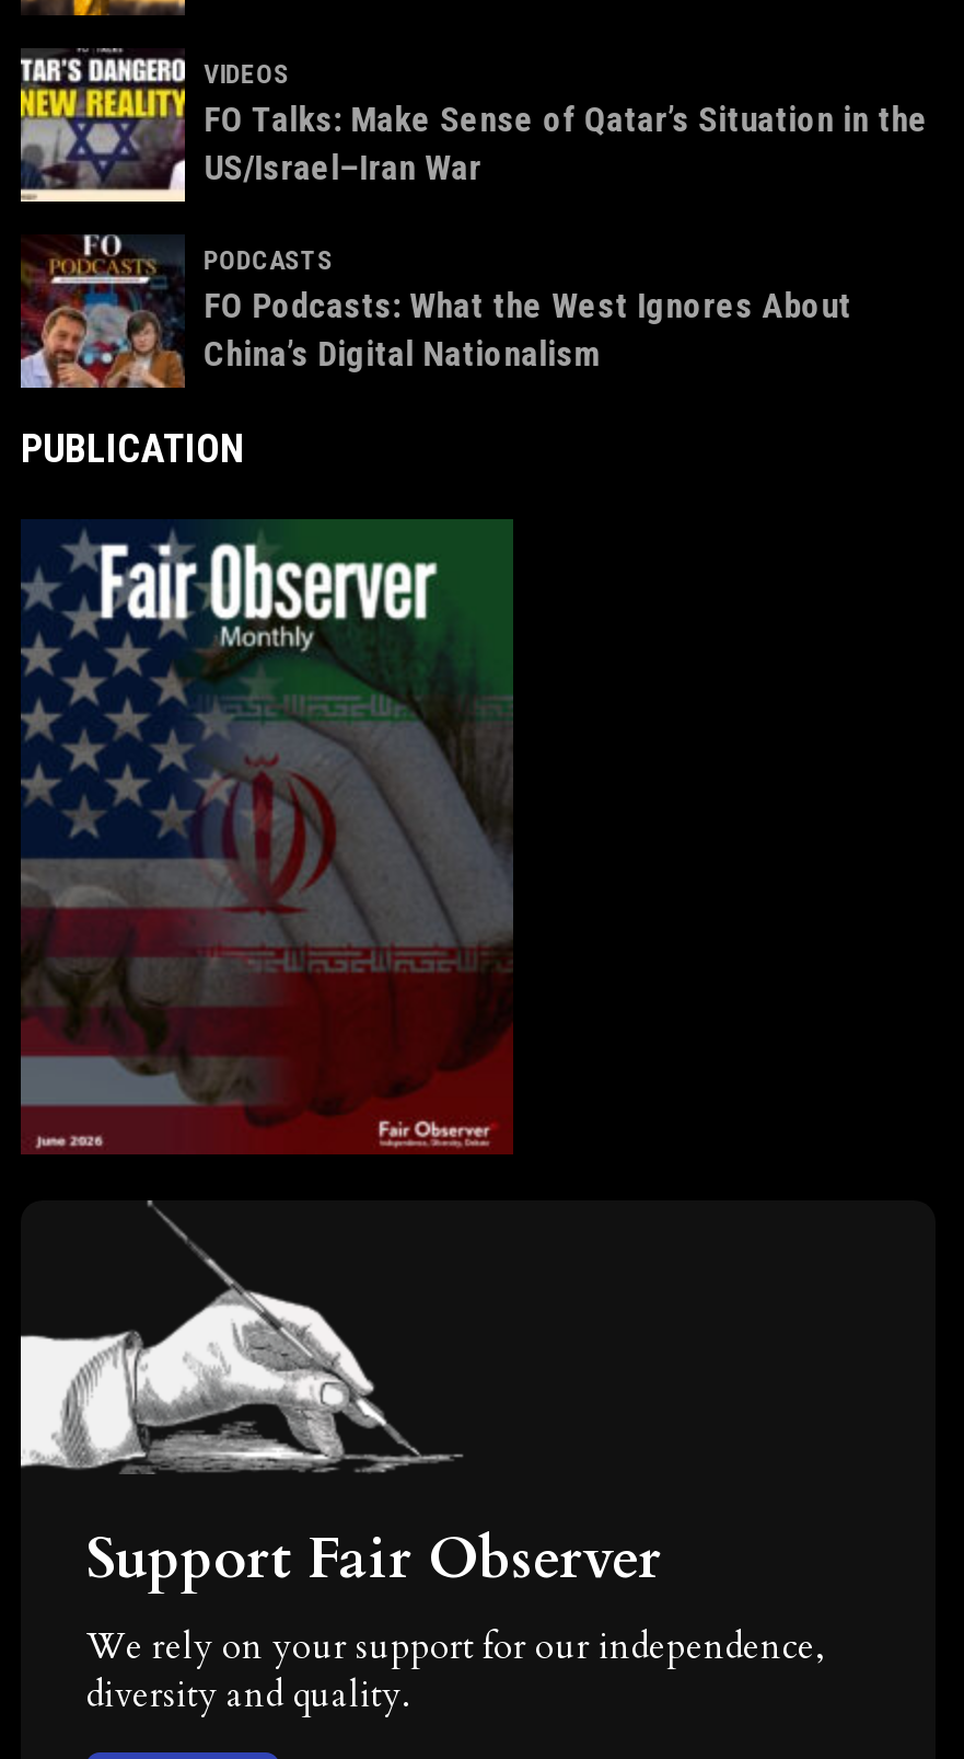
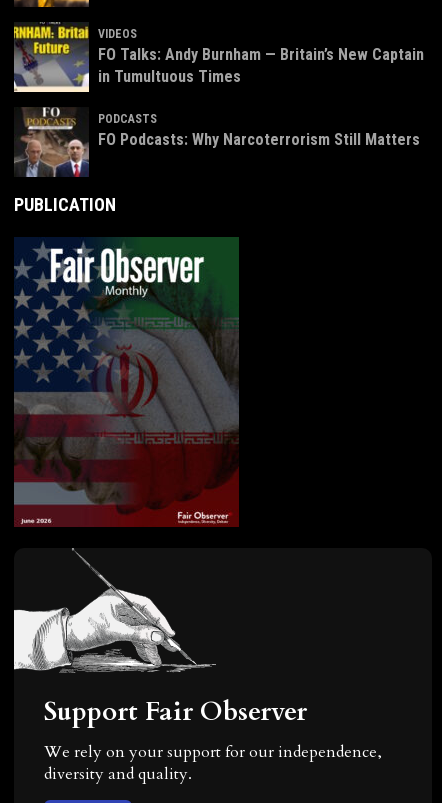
[19,55,928,191] [image] | FO Talks: Make Sense of Qatar’s Situation in the | US/Israel–Iran War -> [13,26,424,90] [image] | FO Talks: Andy Burnham — Britain’s New Captain | in Tumultuous Times
[19,237,852,390] [image] | FO Podcasts: What the West Ignores About | China’s Digital Nationalism -> [14,107,420,178] [image] | FO Podcasts: Why Narcoterrorism Still Matters

